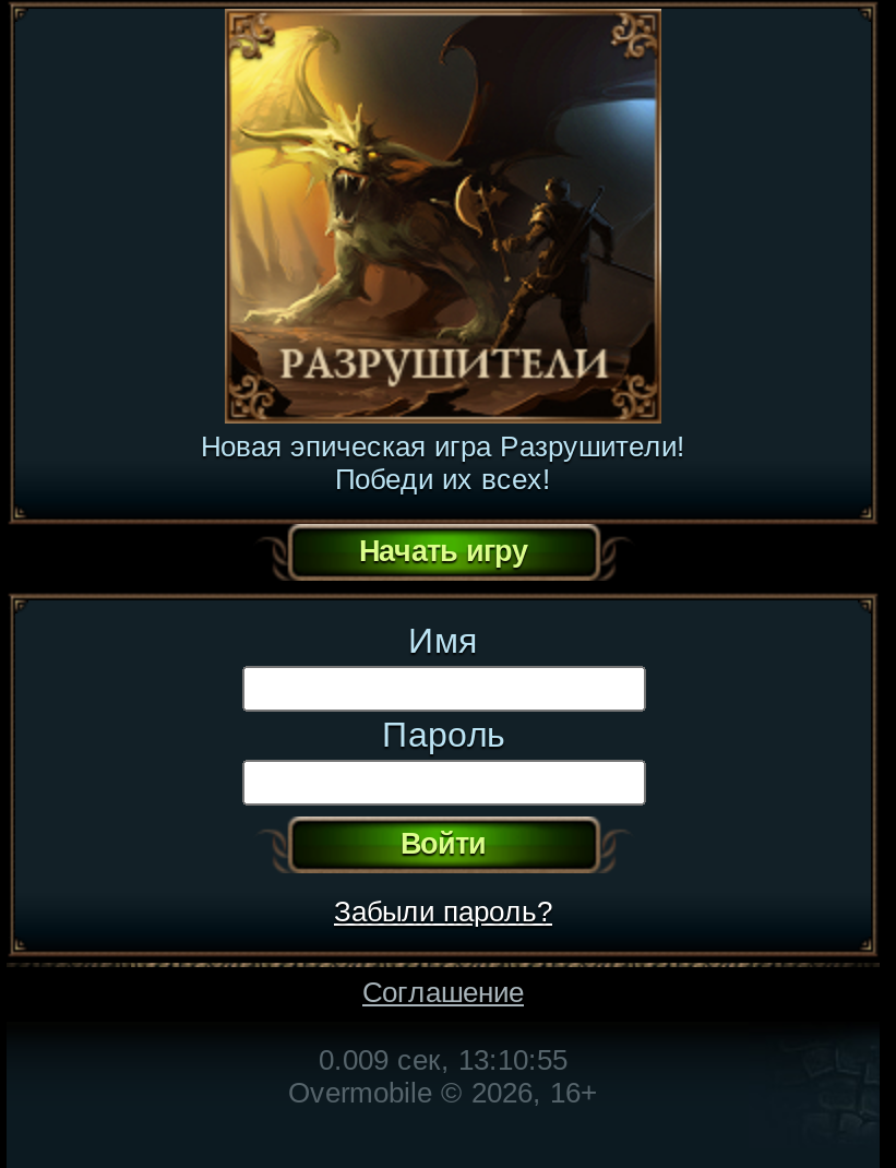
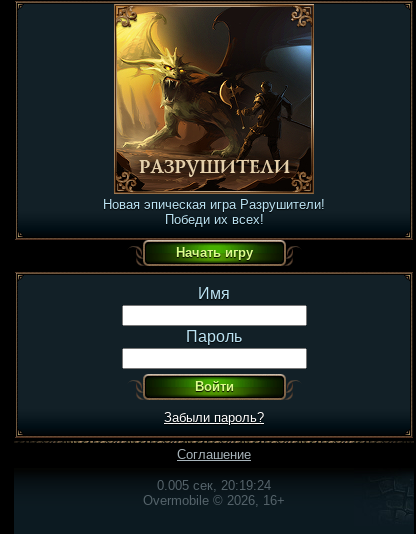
[319,1042,568,1075] 0.009 сек, 13:10:55 -> [157,477,271,492] 0.005 сек, 20:19:24

